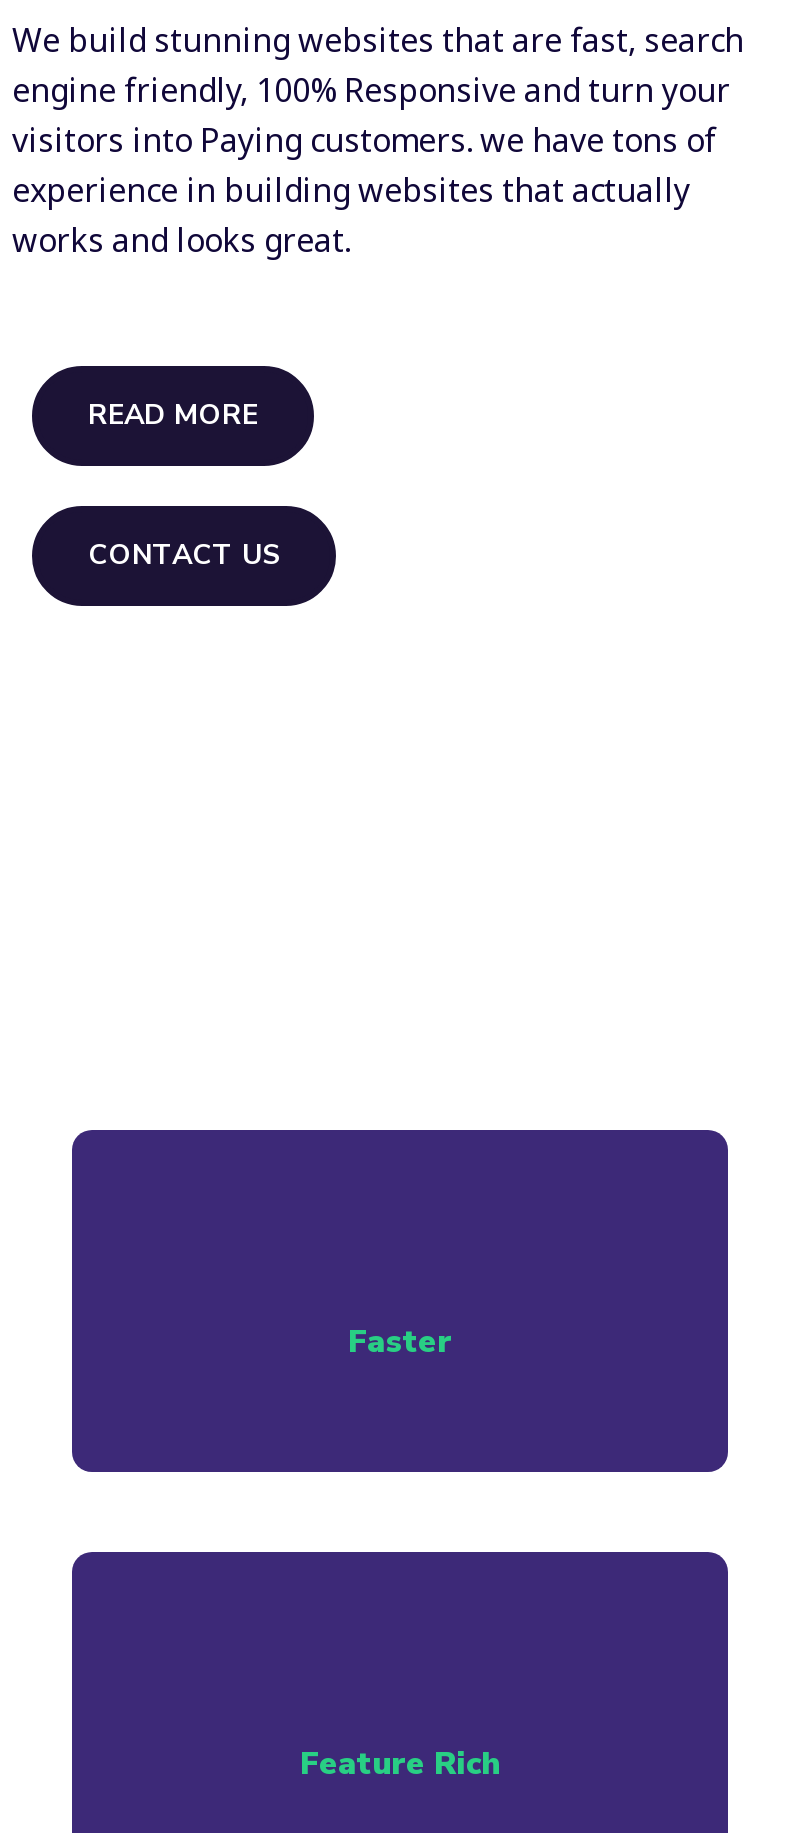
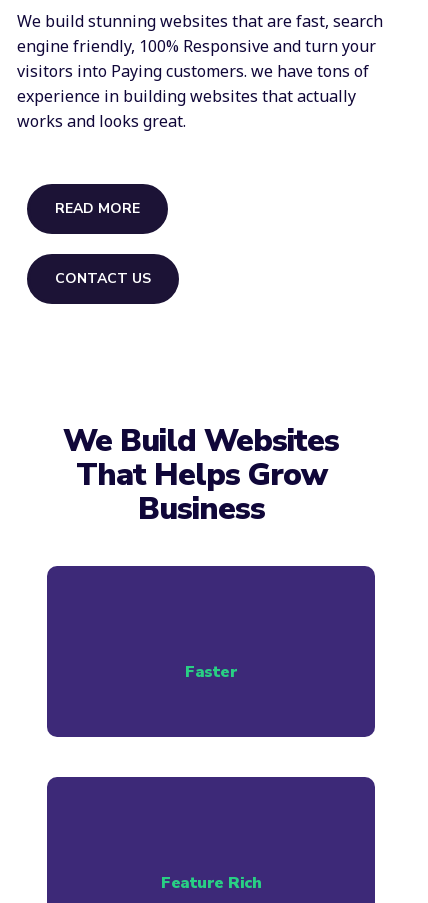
none -> [63,419,339,530] We Build Websites | That Helps Grow | Business

